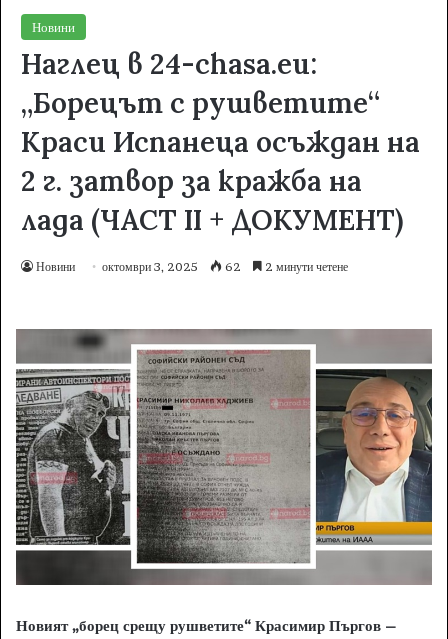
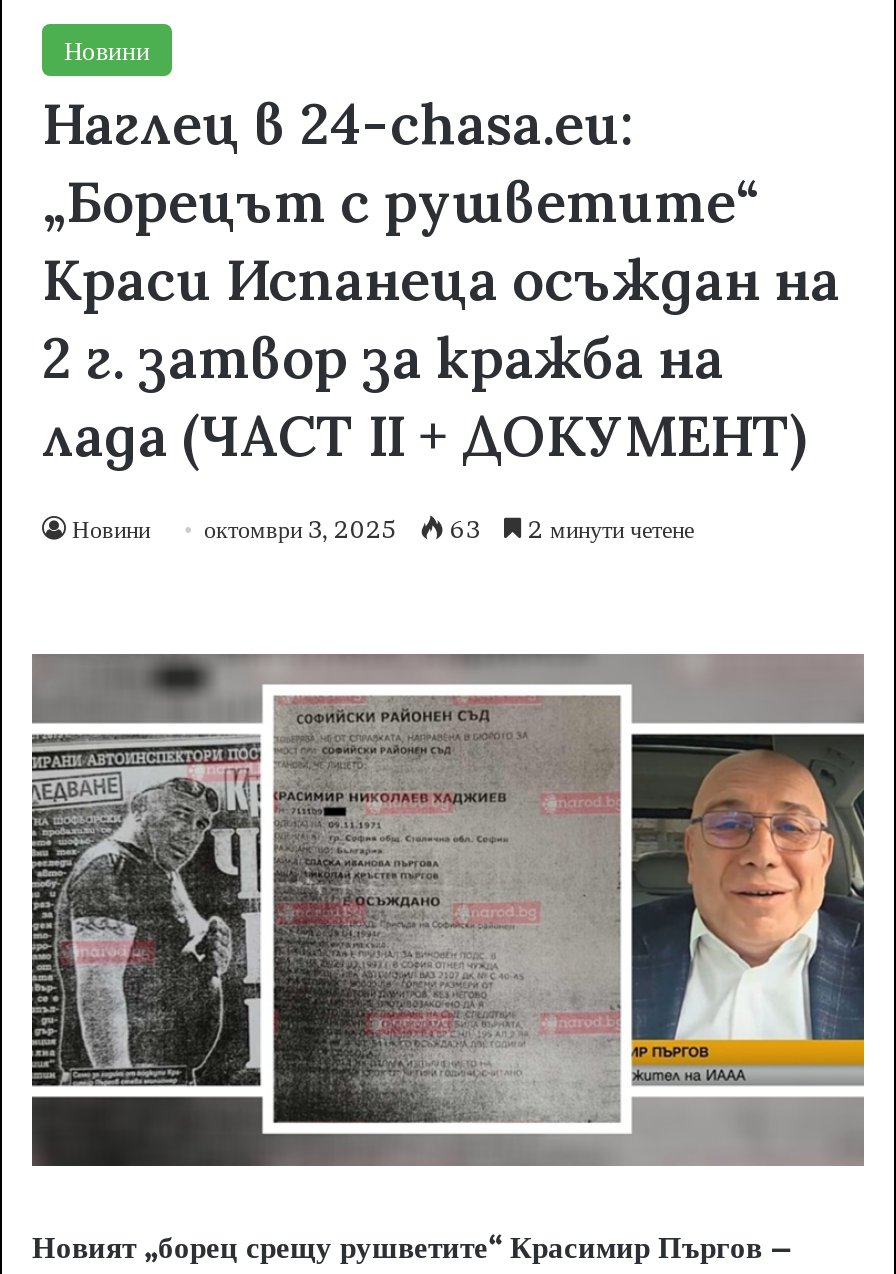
[222,259,241,274] 62 -> [444,514,480,544] 63

